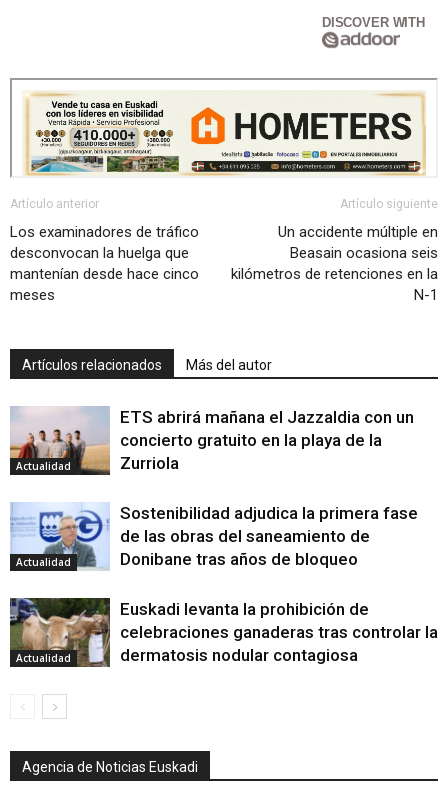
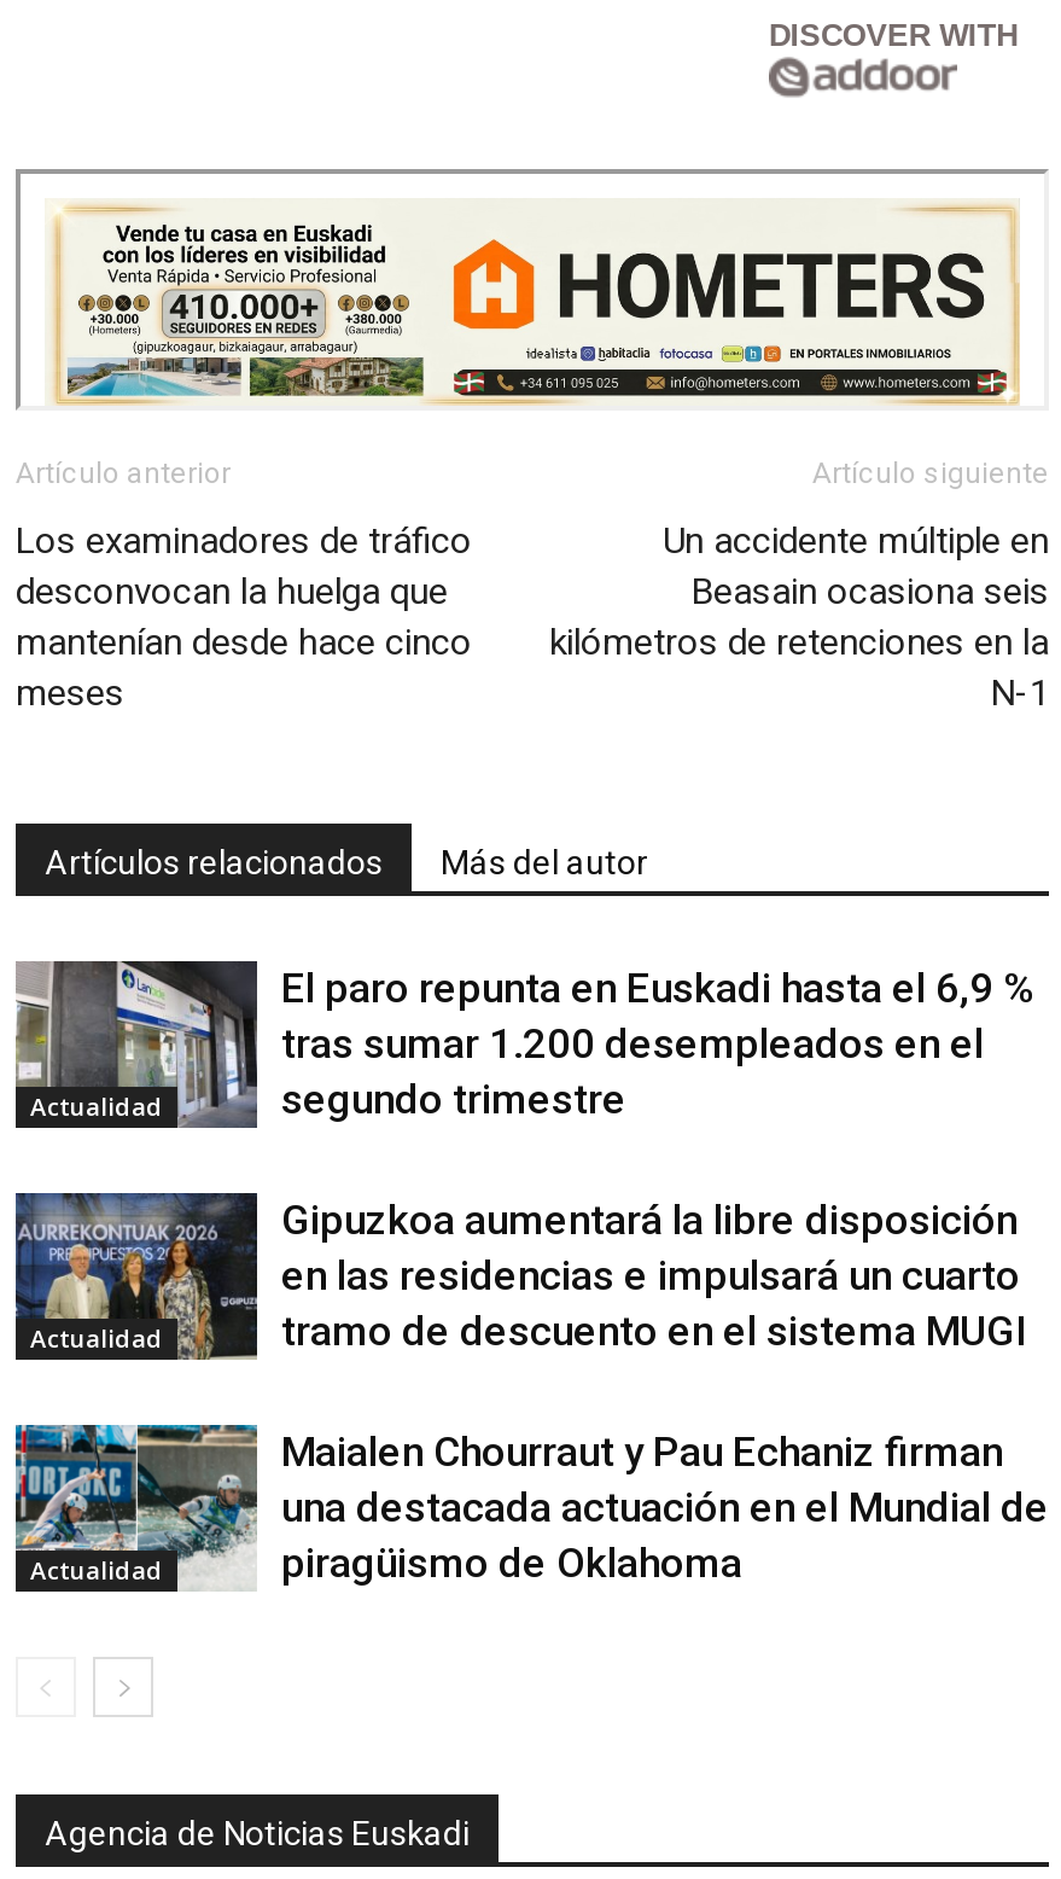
[10,406,414,476] [image] | ETS abrirá mañana el Jazzaldia con un | concierto gratuito en la playa de la | Zurriola -> [16,959,1034,1130] [image] | El paro repunta en Euskadi hasta el 6,9 % | tras sumar 1.200 desempleados en el | segundo trimestre
[10,502,418,571] [image] | Sostenibilidad adjudica la primera fase | de las obras del saneamiento de | Donibane tras años de bloqueo -> [13,1191,1025,1362] [image] | Gipuzkoa aumentará la libre disposición | en las residencias e impulsará un cuarto | tramo de descuento en el sistema MUGI
[9,597,438,668] [image] | Euskadi levanta la prohibición de | celebraciones ganaderas tras controlar la | dermatosis nodular contagiosa -> [13,1423,1049,1592] [image] | Maialen Chourraut y Pau Echaniz firman | una destacada actuación en el Mundial de | piragüismo de Oklahoma

